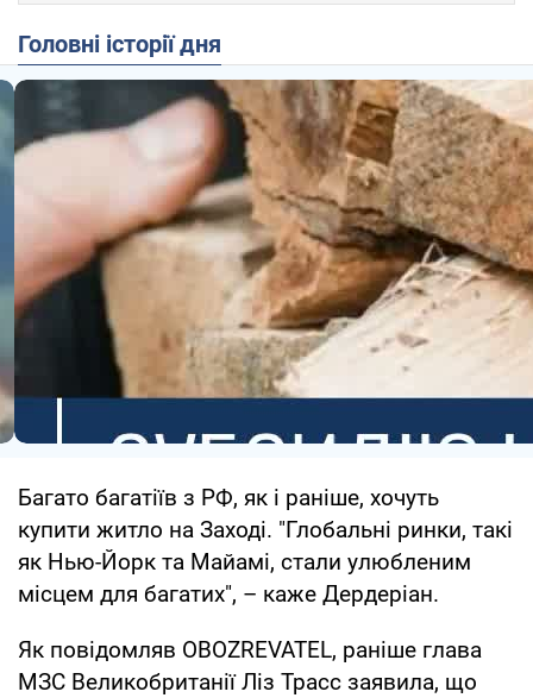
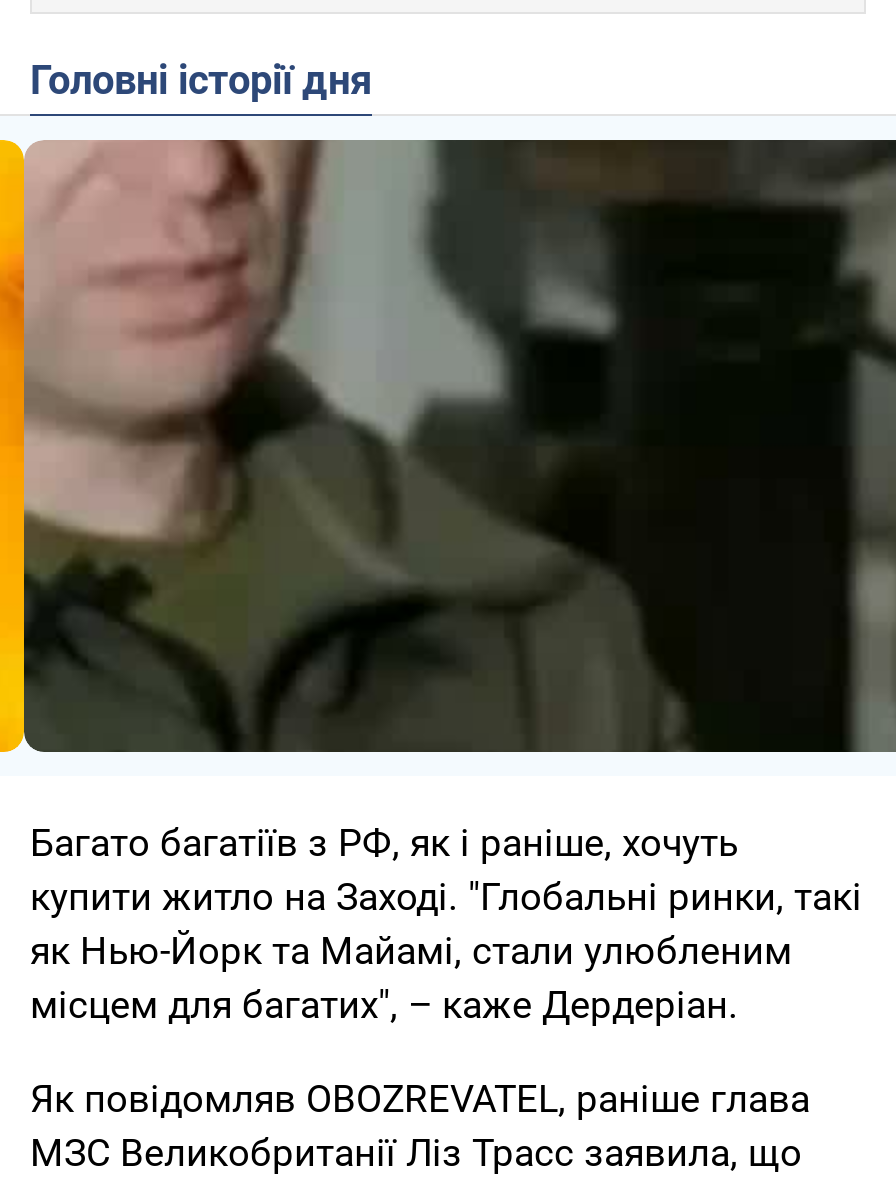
[4,78,529,445] [image] -> [6,138,890,754] [image]

